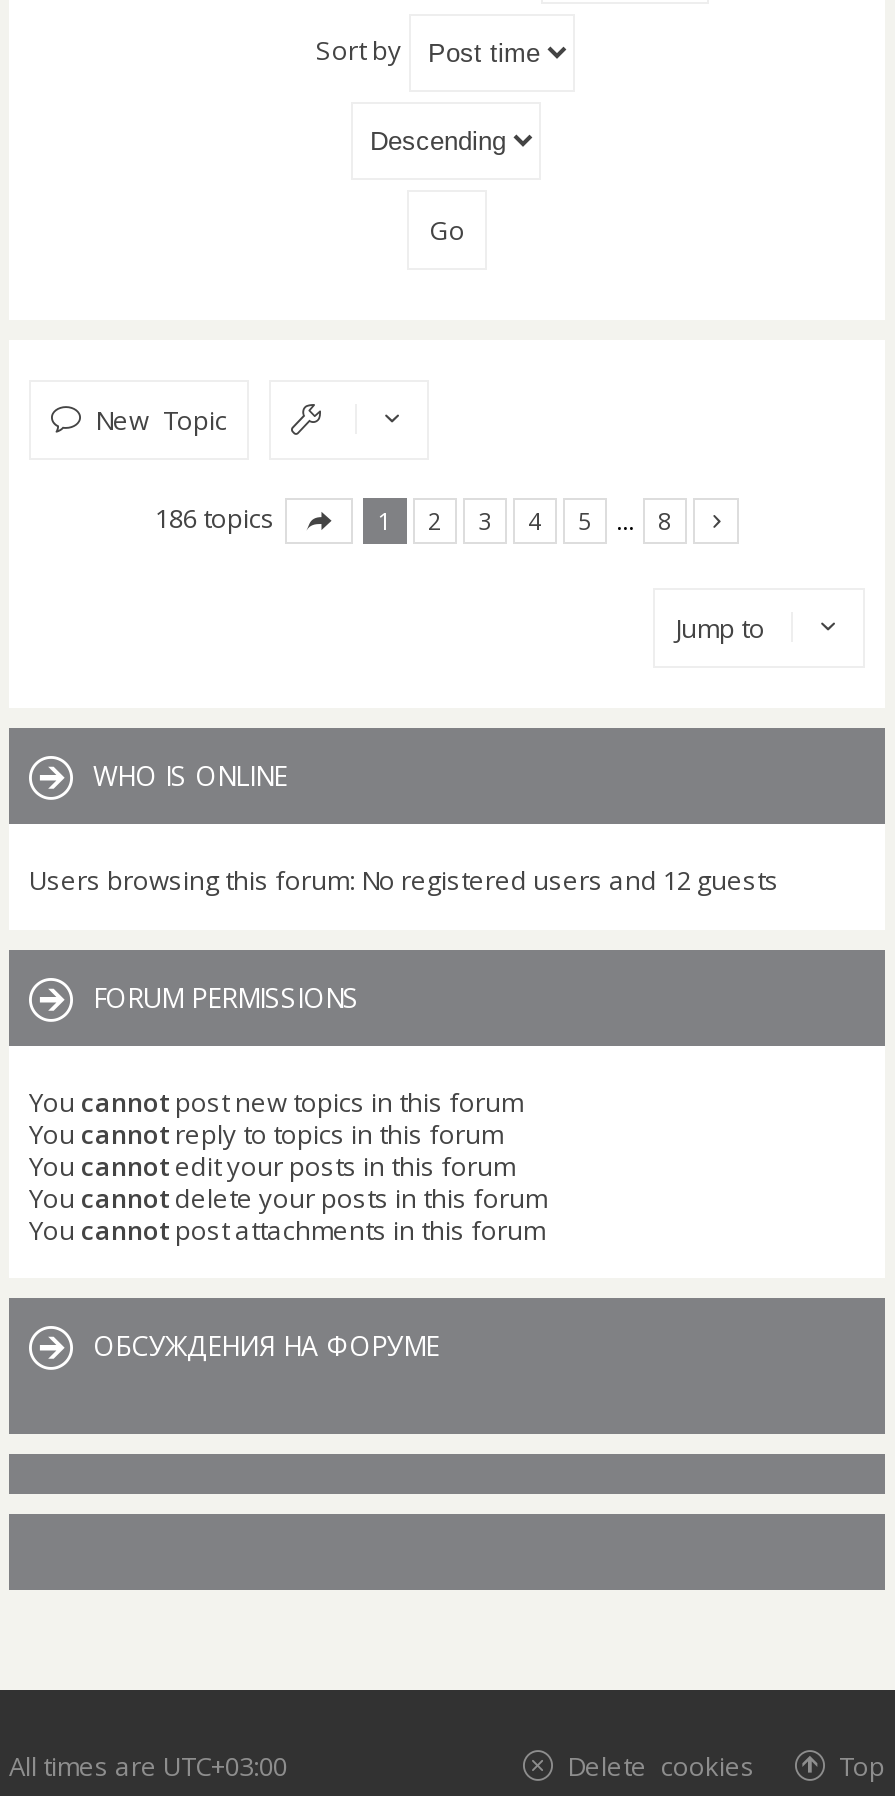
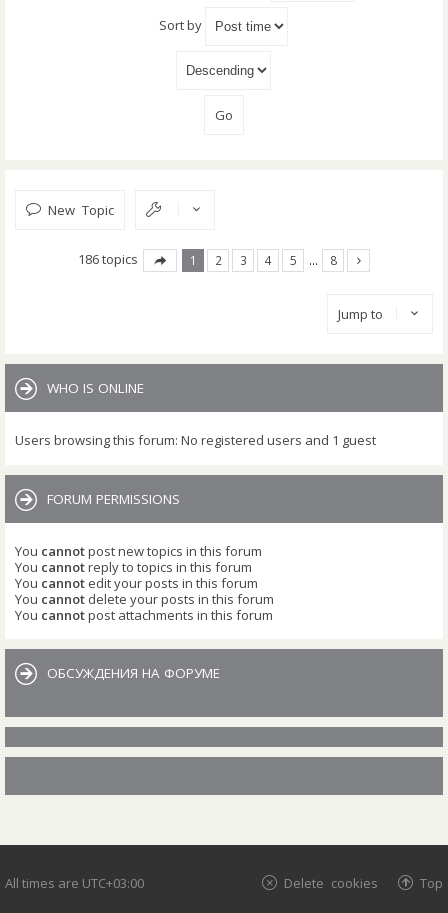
[29,862,779,898] Users browsing this forum: No registered users and 12 guests -> [15,431,376,449] Users browsing this forum: No registered users and 1 guest

